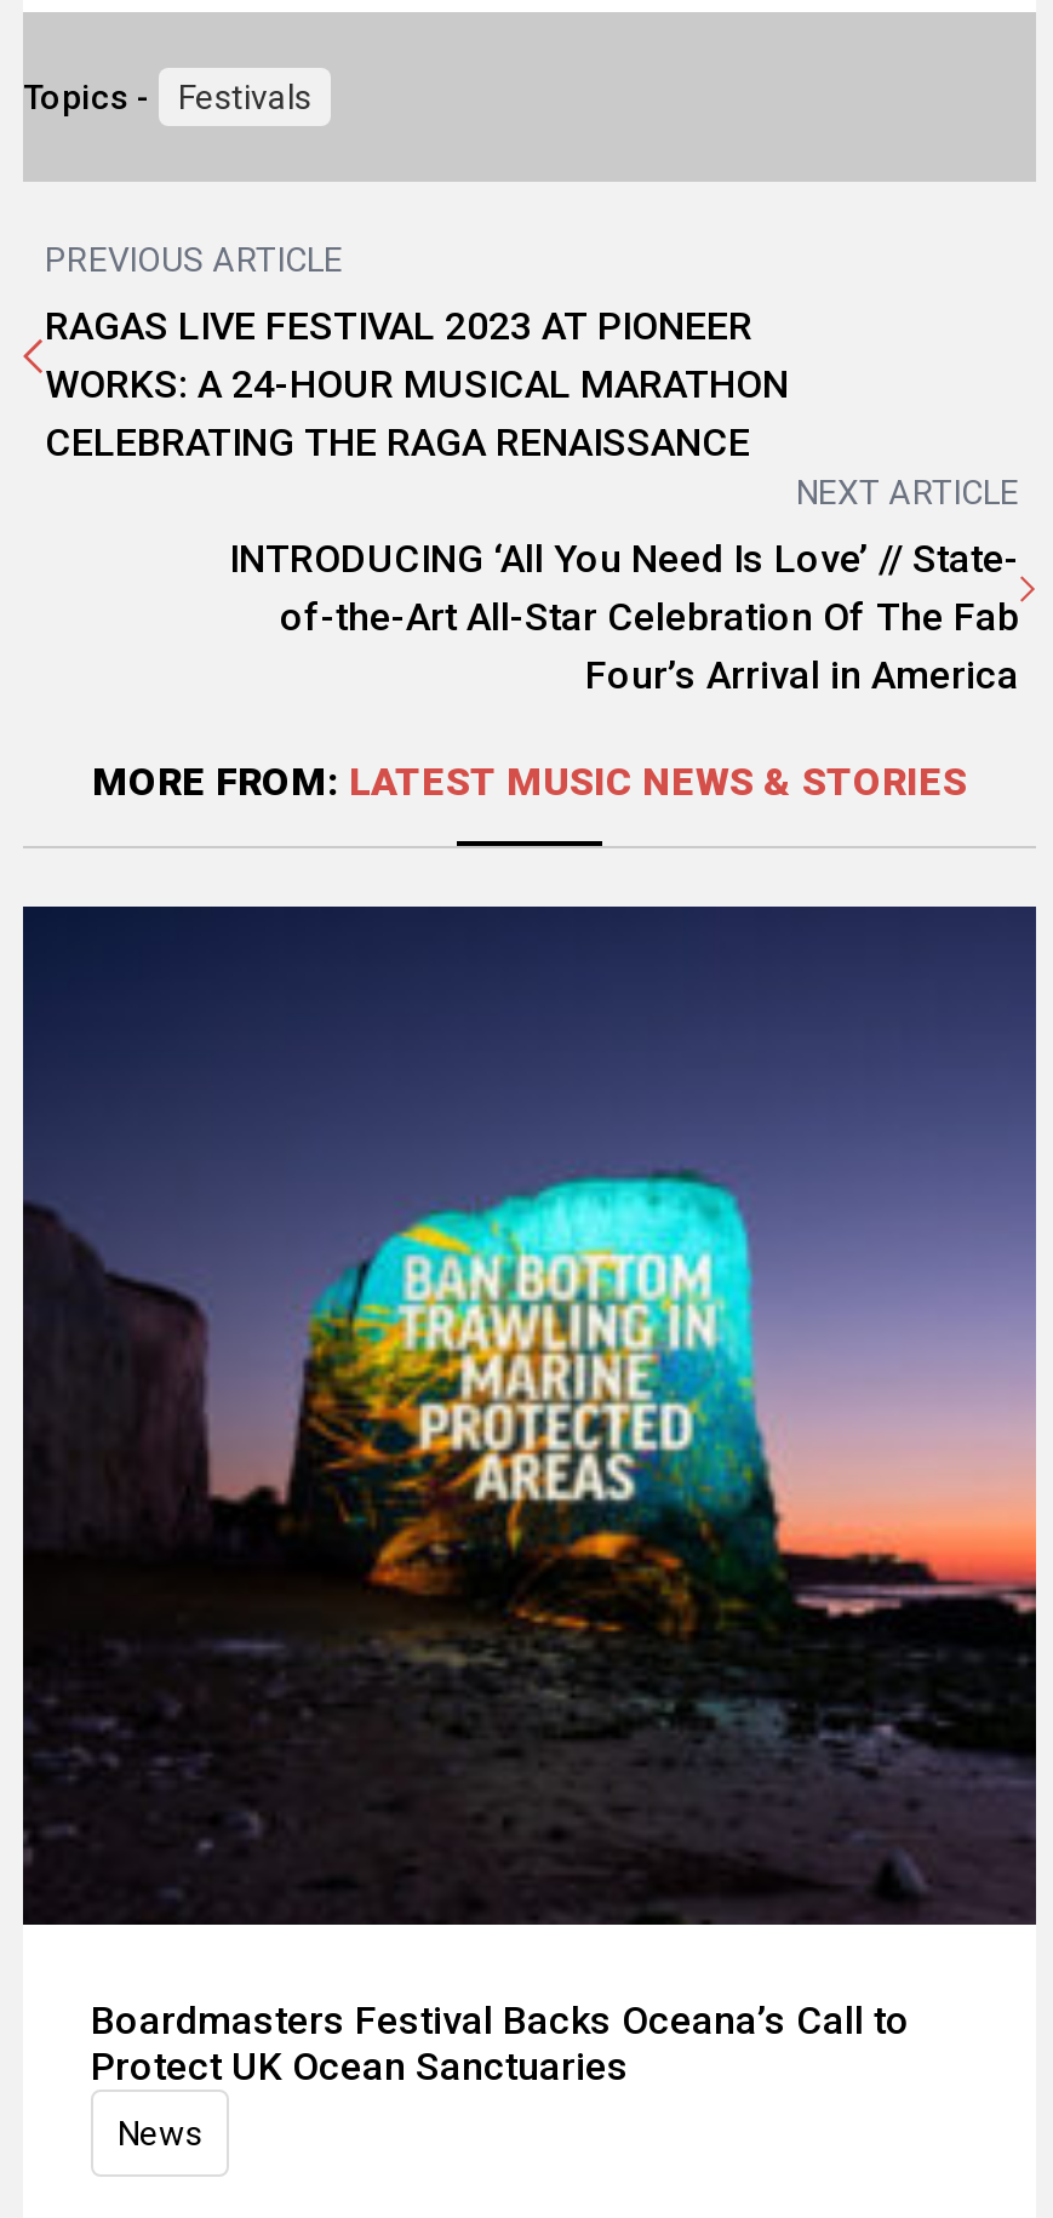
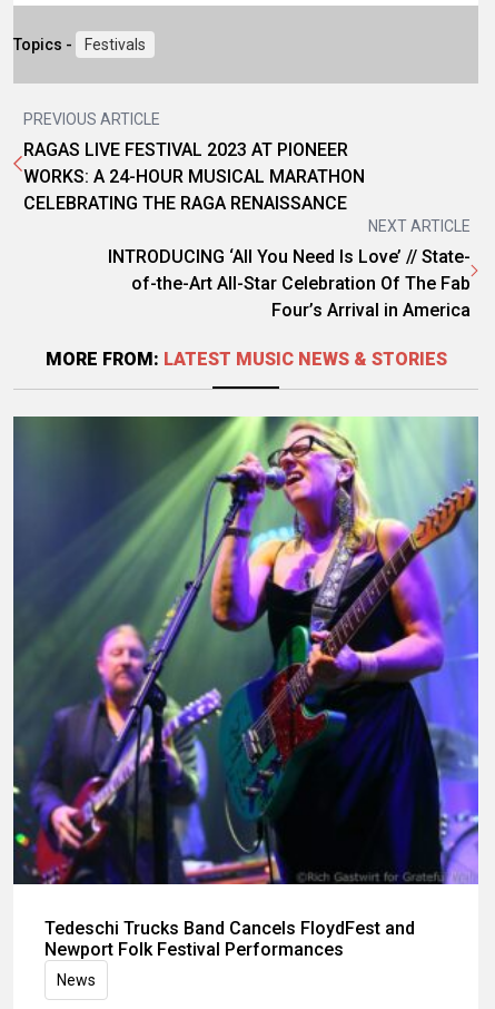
[21,904,1038,2089] [image] | Boardmasters Festival Backs Oceana’s Call to | Protect UK Ocean Sanctuaries -> [13,415,479,960] [image] | Tedeschi Trucks Band Cancels FloydFest and | Newport Folk Festival Performances

